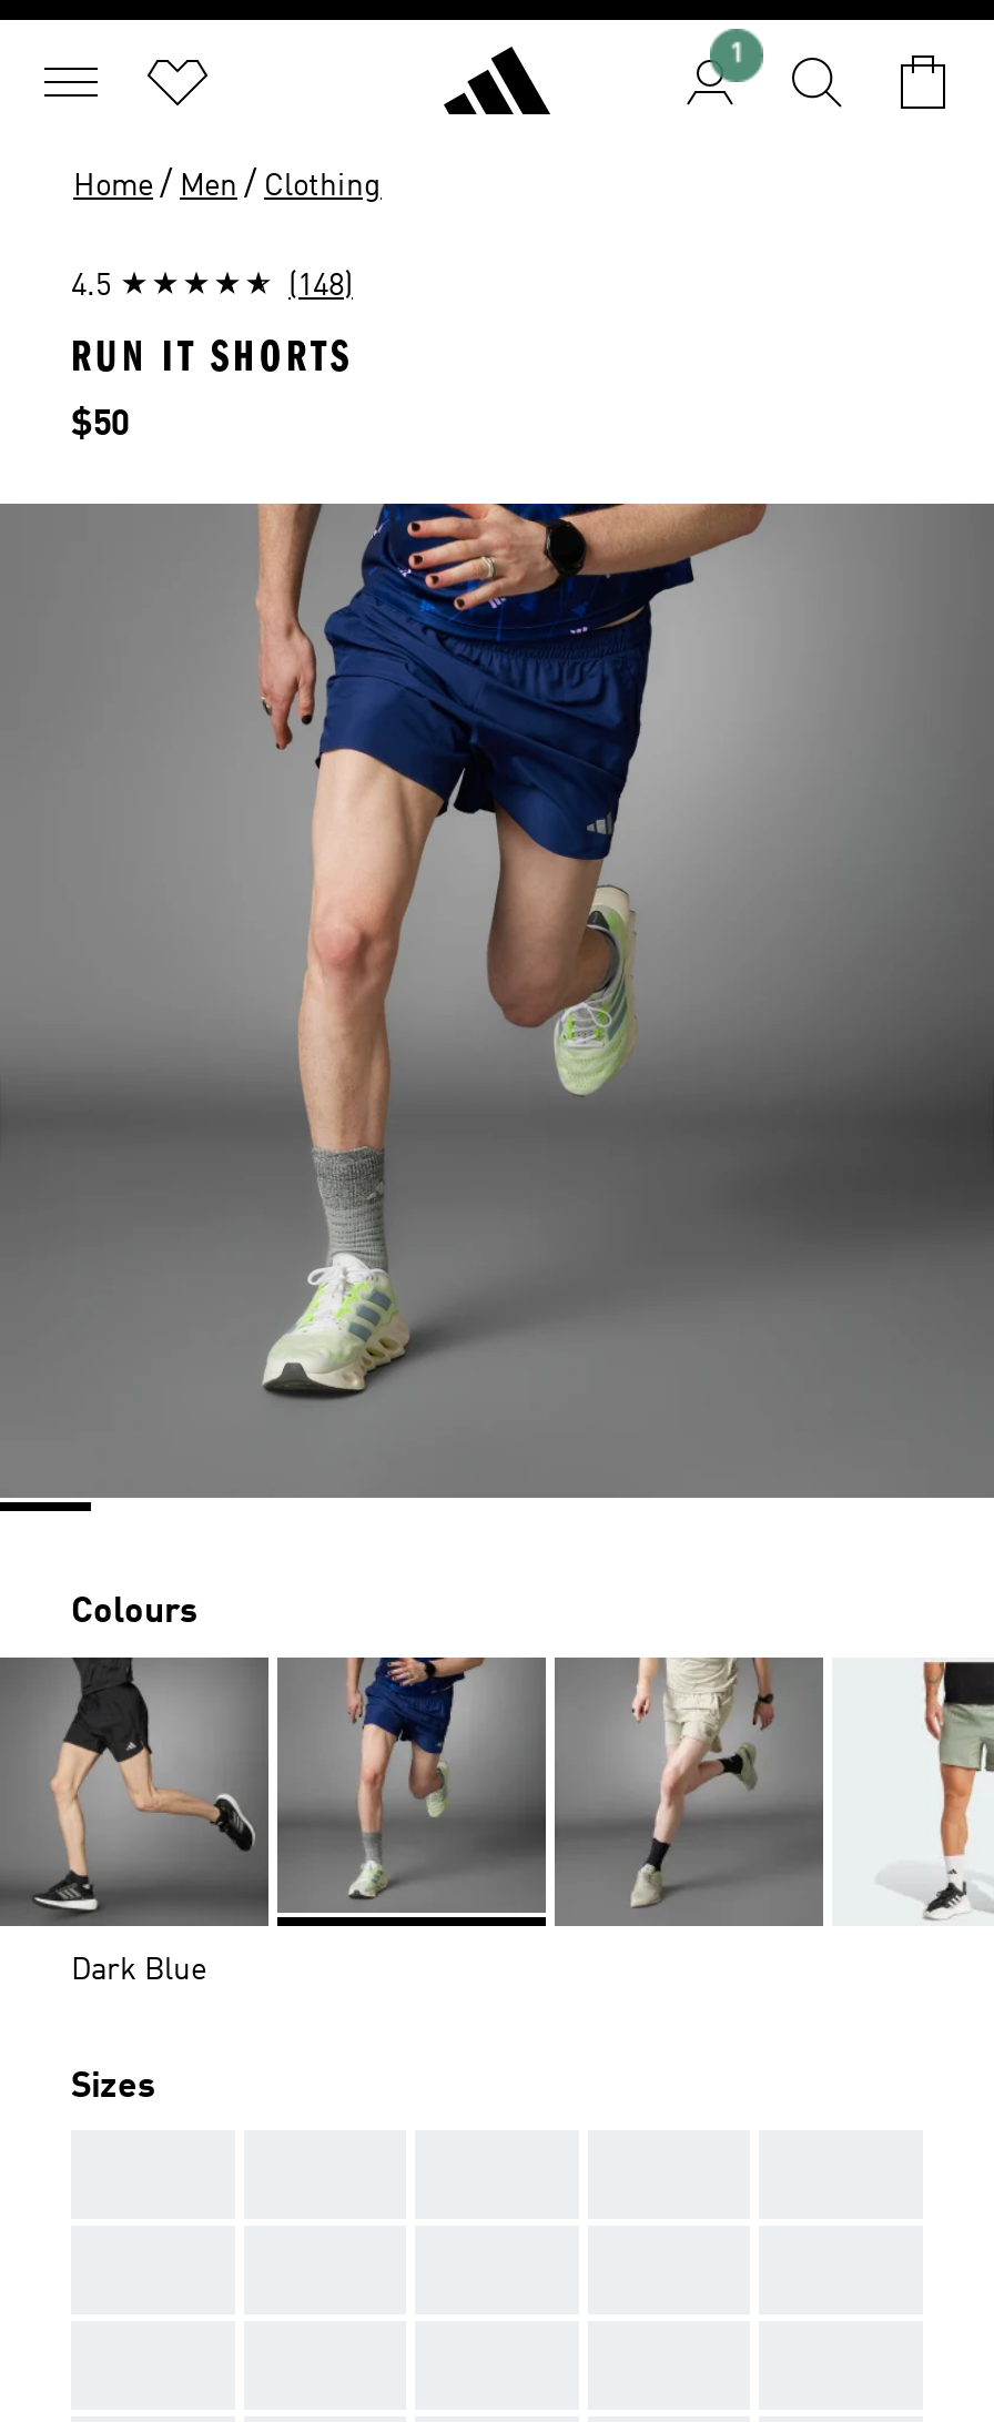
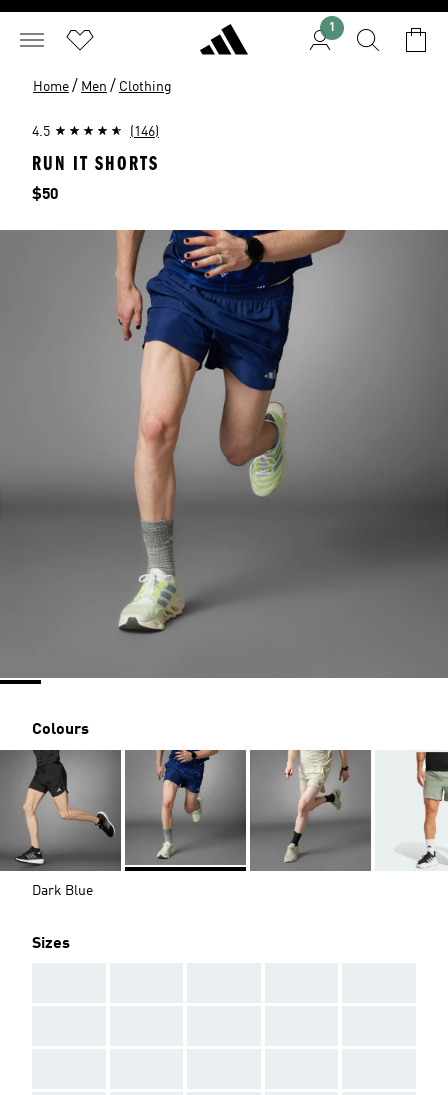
[288,271,353,302] (148) -> [130,125,159,139] (146)

